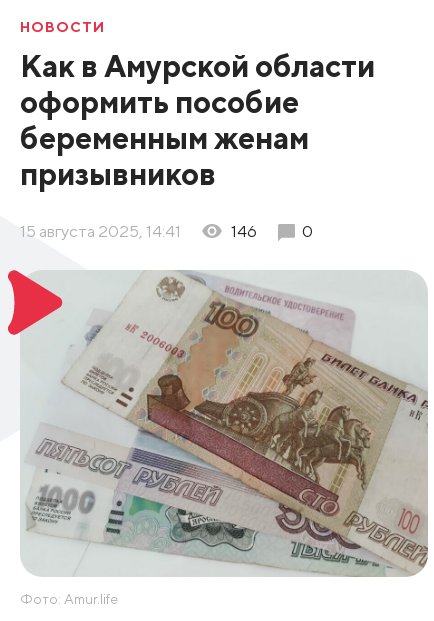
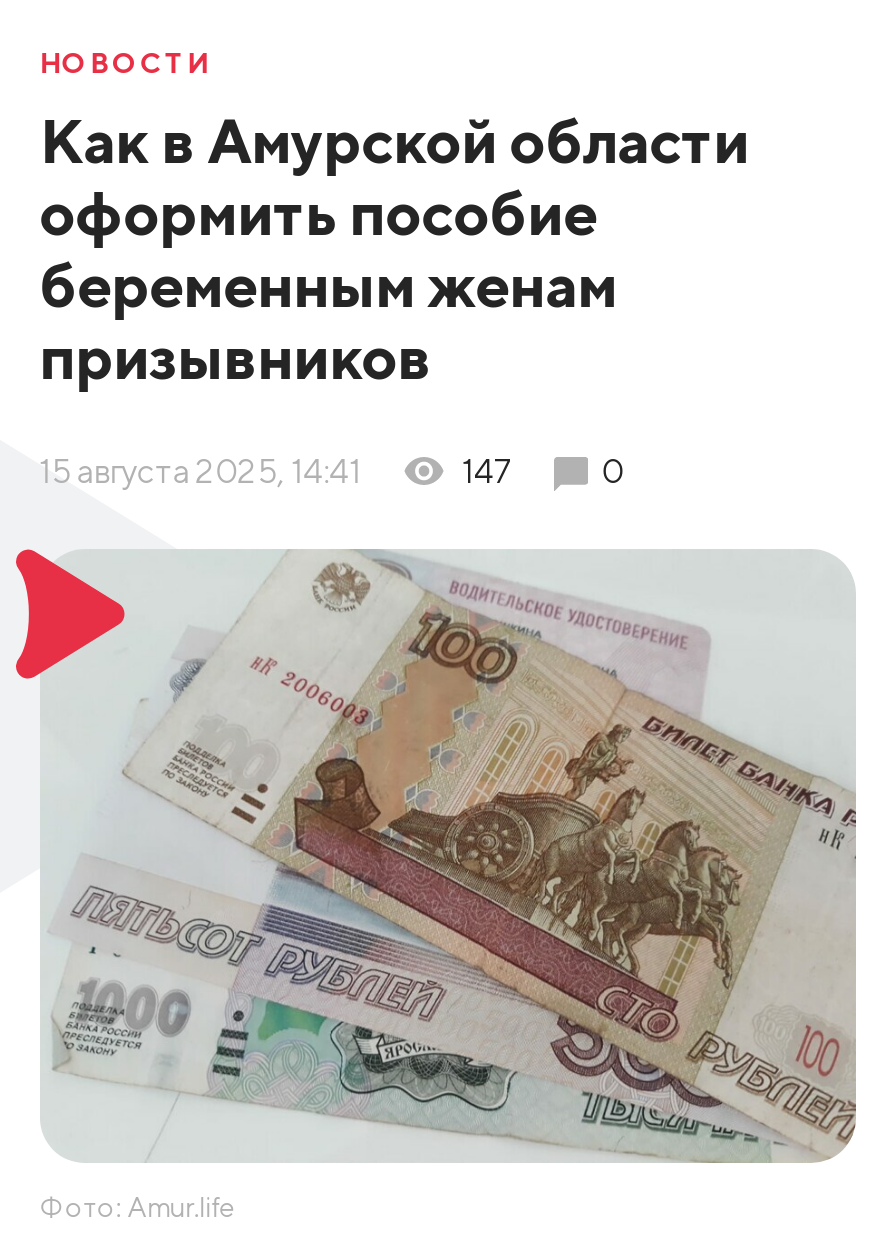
[231,221,257,241] 146 -> [462,451,512,491] 147

